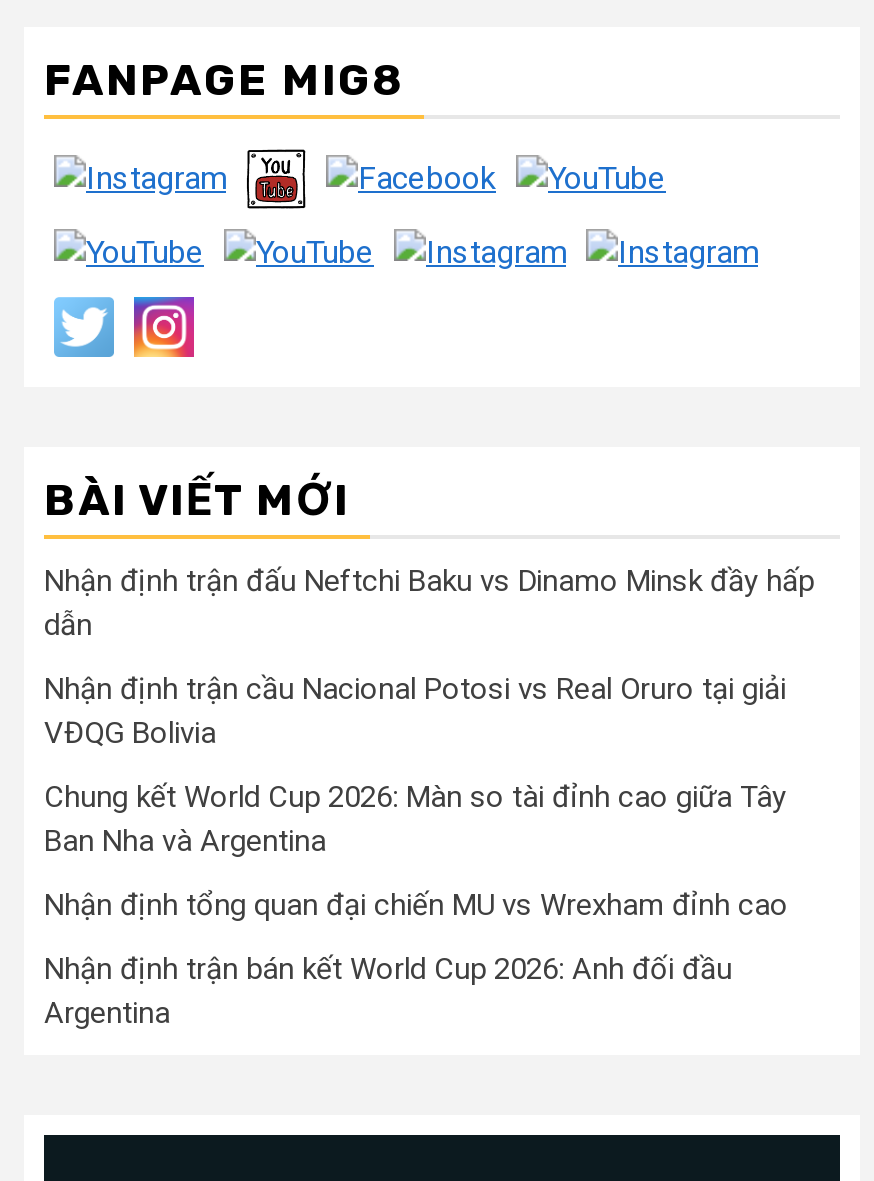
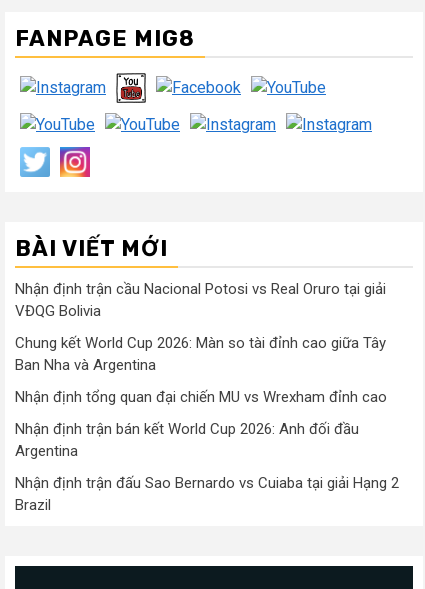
[44,564,814,644] Nhận định trận đấu Neftchi Baku vs Dinamo Minsk đầy hấp | dẫn -> none
moved [44,672,788,1032] -> [15,280,387,460]: Nhận định trận cầu Nacional Potosi vs Real Oruro tại giải | VĐQG Bolivia | Chung kết World Cup 2026: Màn so tài đỉnh cao giữa Tây | Ban Nha và Argentina | Nhận định tổng quan đại chiến MU vs Wrexham đỉnh cao | Nhận định trận bán kết World Cup 2026: Anh đối đầu | Argentina
none -> [15,474,399,514] Nhận định trận đấu Sao Bernardo vs Cuiaba tại giải Hạng 2 | Brazil

